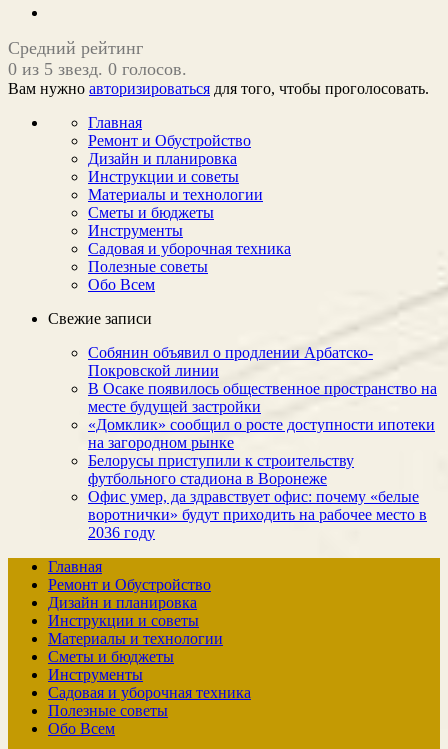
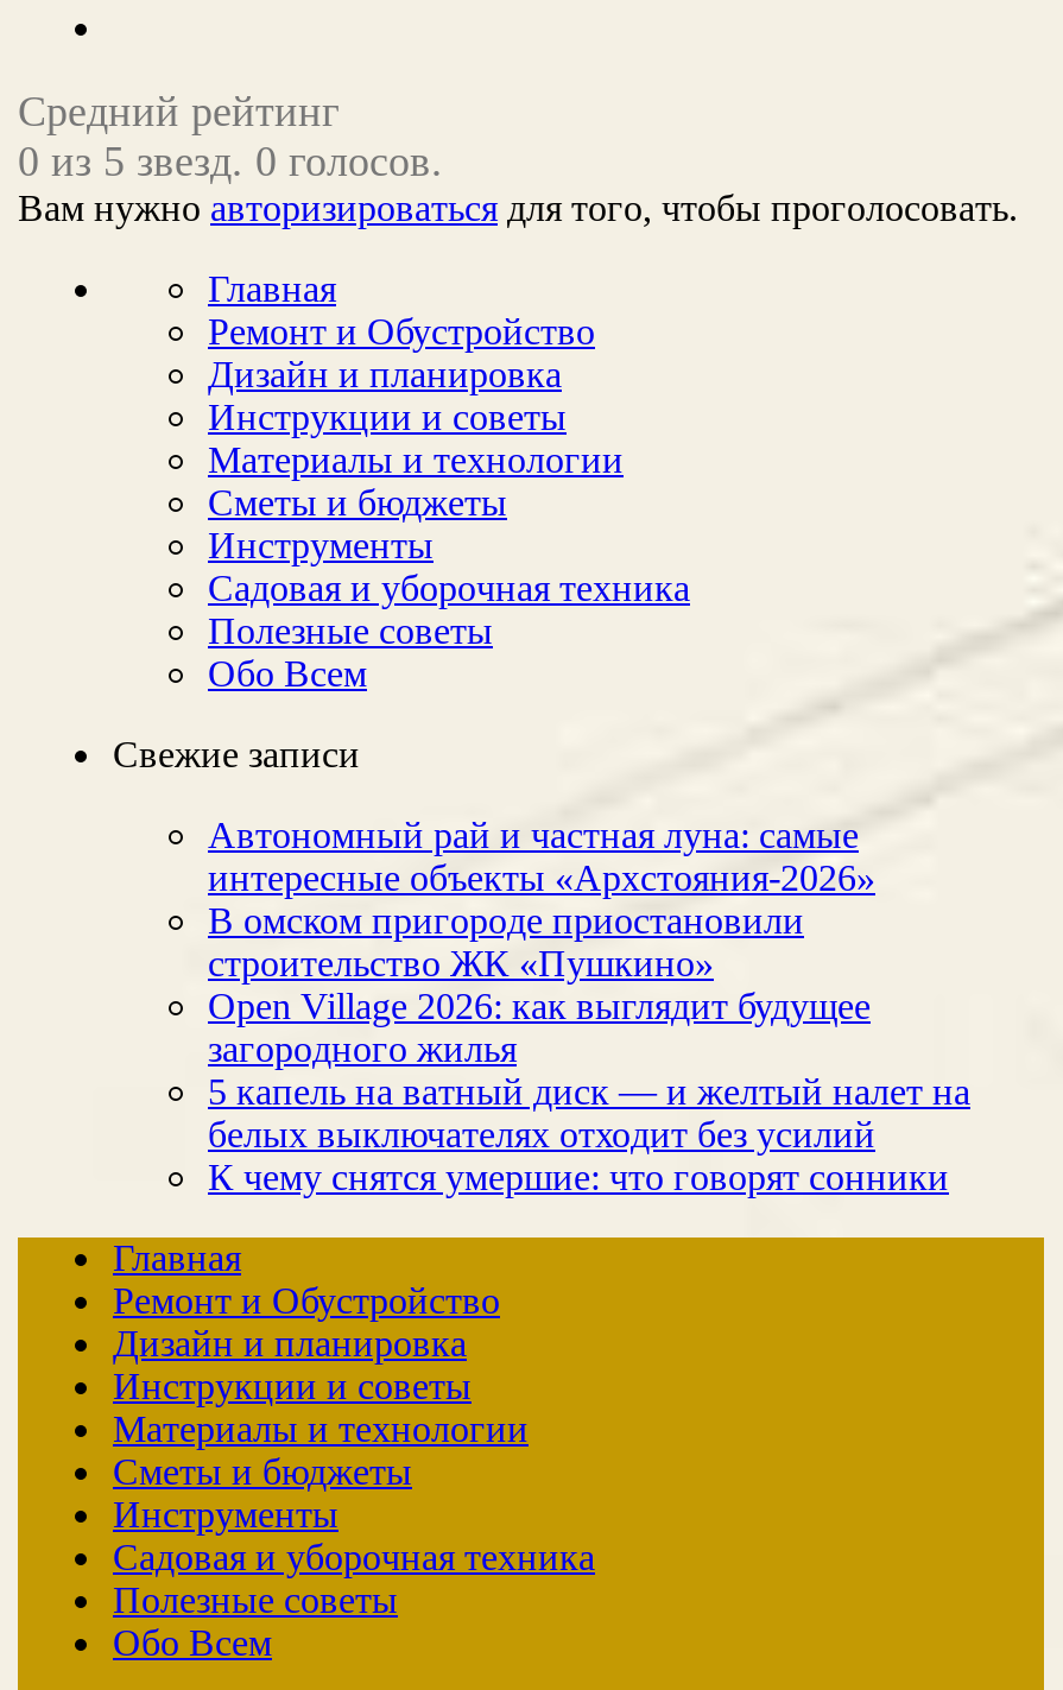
[88,344,437,541] Собянин объявил о продлении Арбатско- | Покровской линии | В Осаке появилось общественное пространство на | месте будущей застройки | «Домклик» сообщил о росте доступности ипотеки | на загородном рынке | Белорусы приступили к строительству | футбольного стадиона в Воронеже | Офис умер, да здравствует офис: почему «белые | воротнички» будут приходить на рабочее место в | 2036 году -> [208,814,970,1197] Автономный рай и частная луна: самые | интересные объекты «Архстояния-2026» | В омском пригороде приостановили | строительство ЖК «Пушкино» | Open Village 2026: как выглядит будущее | загородного жилья | 5 капель на ватный диск — и желтый налет на | белых выключателях отходит без усилий | К чему снятся умершие: что говорят сонники

